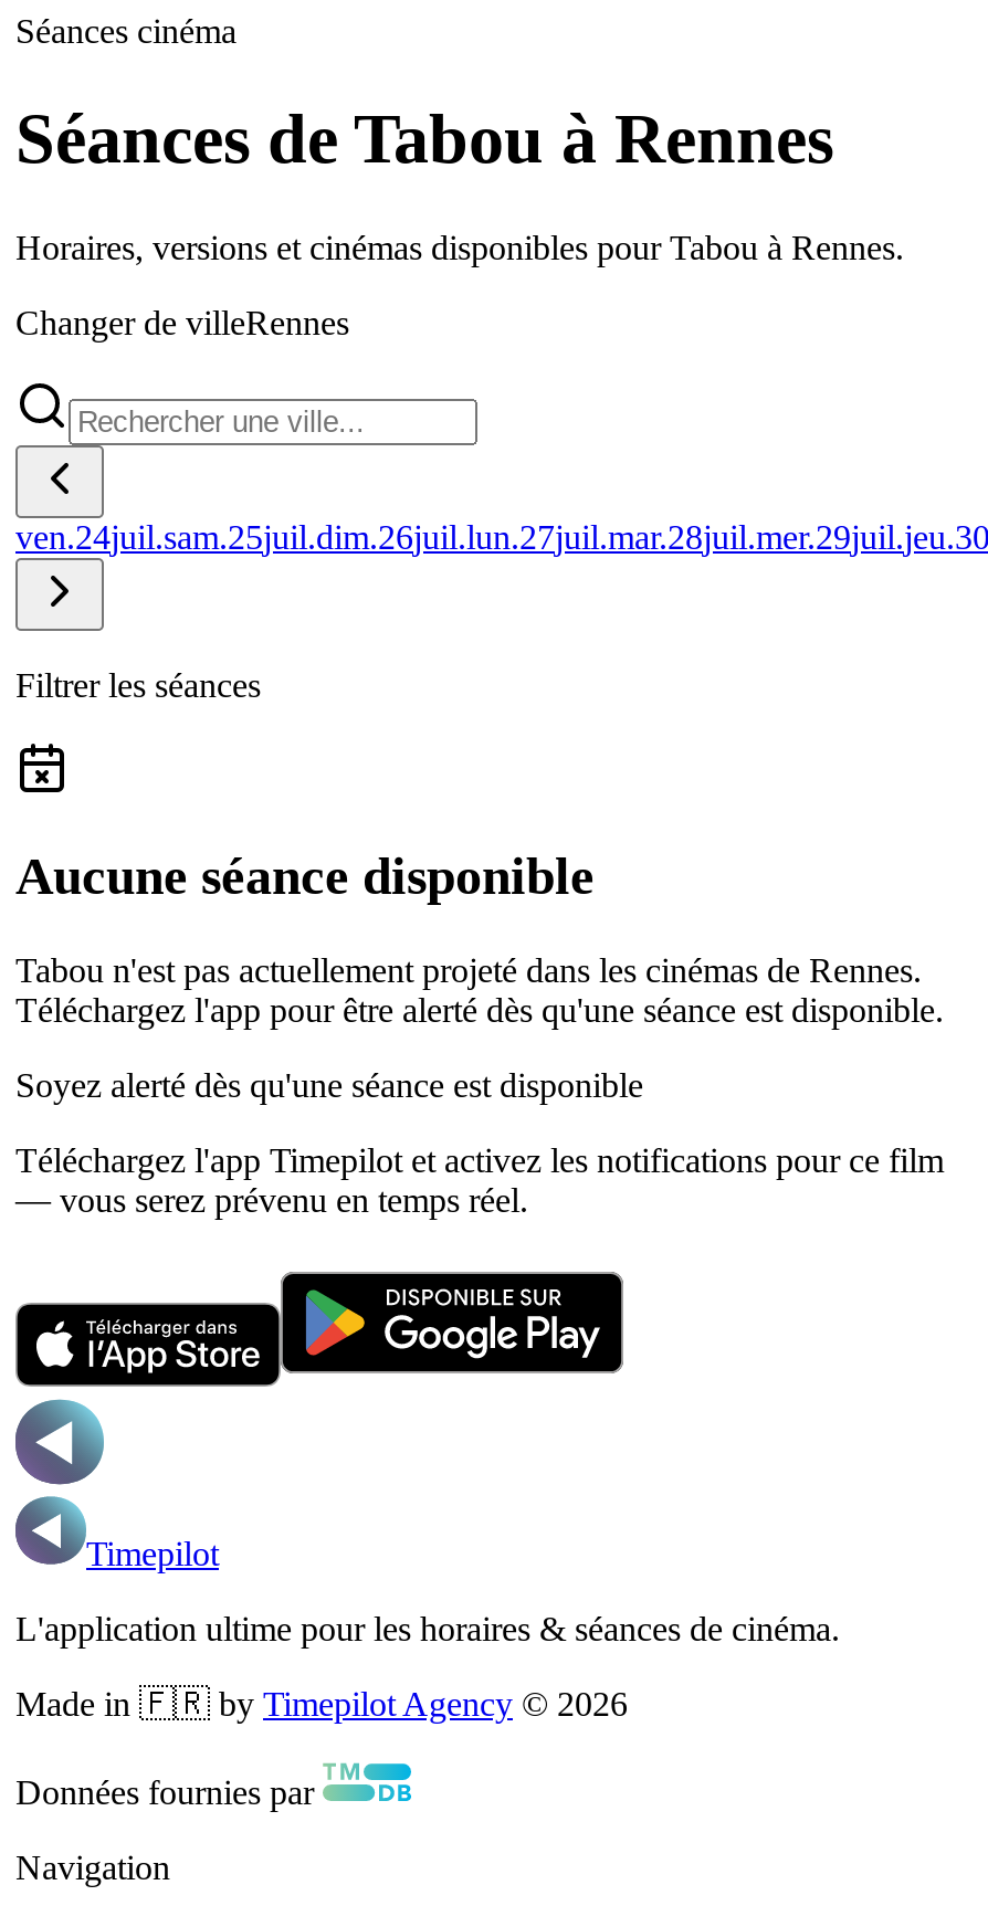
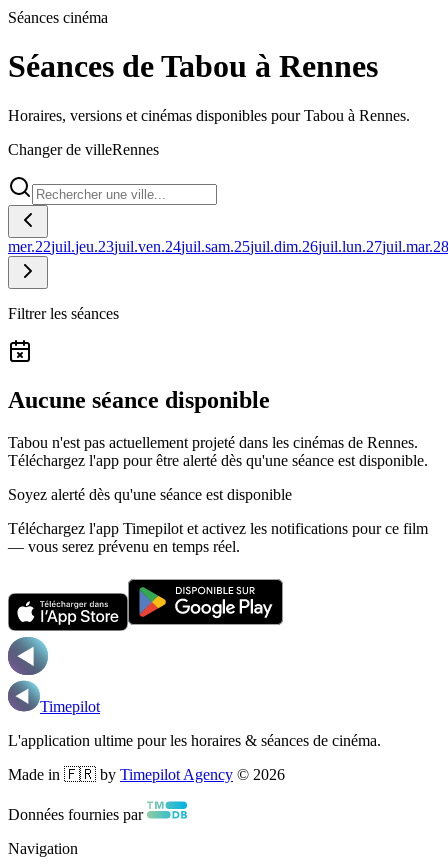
[15,518,988,556] ven.24juil.sam.25juil.dim.26juil.lun.27juil.mar.28juil.mer.29juil.jeu.30 -> [8,238,448,255] mer.22juil.jeu.23juil.ven.24juil.sam.25juil.dim.26juil.lun.27juil.mar.28

